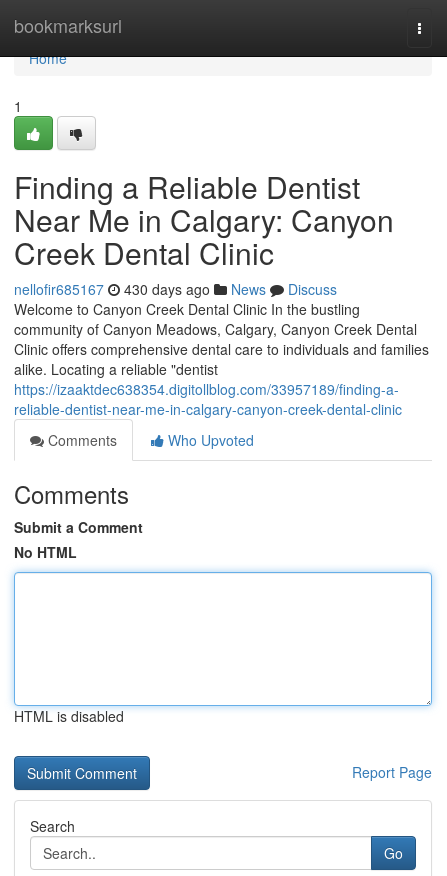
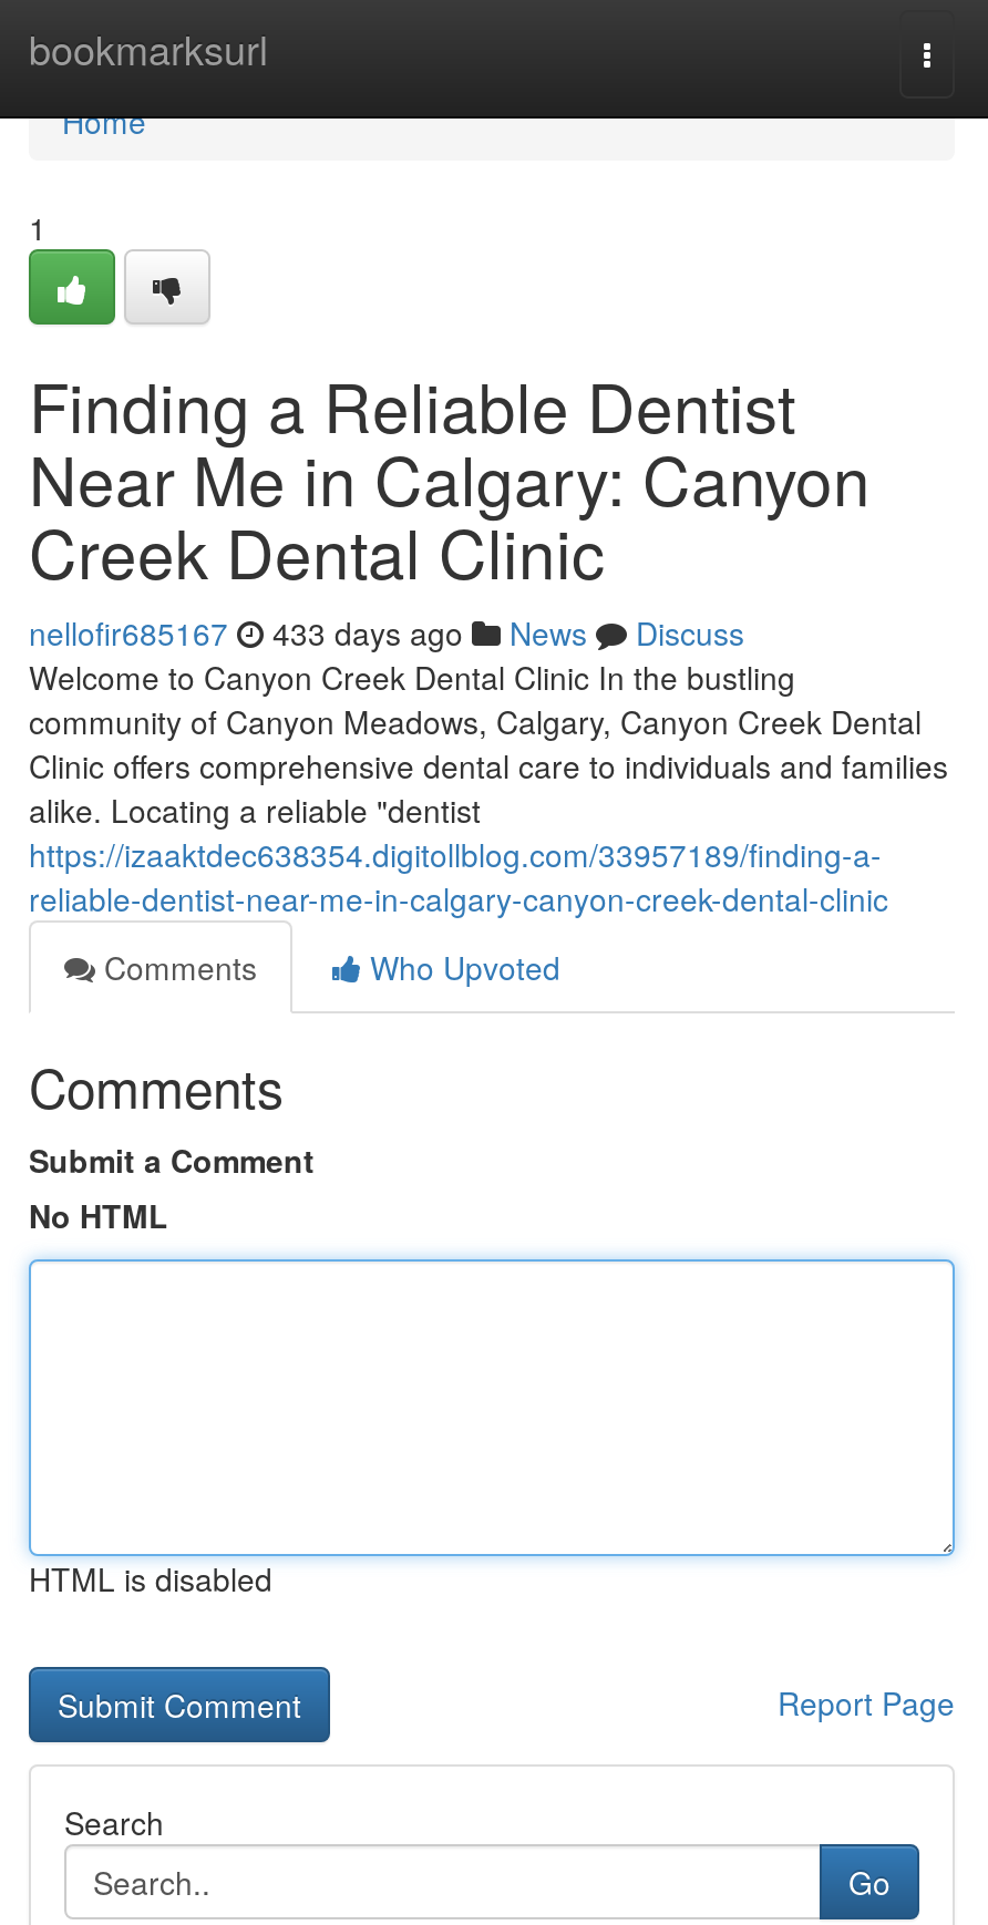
[14,279,337,299] nellofir685167 430 days ago News Discuss -> [29,610,744,655] nellofir685167 433 days ago News Discuss

